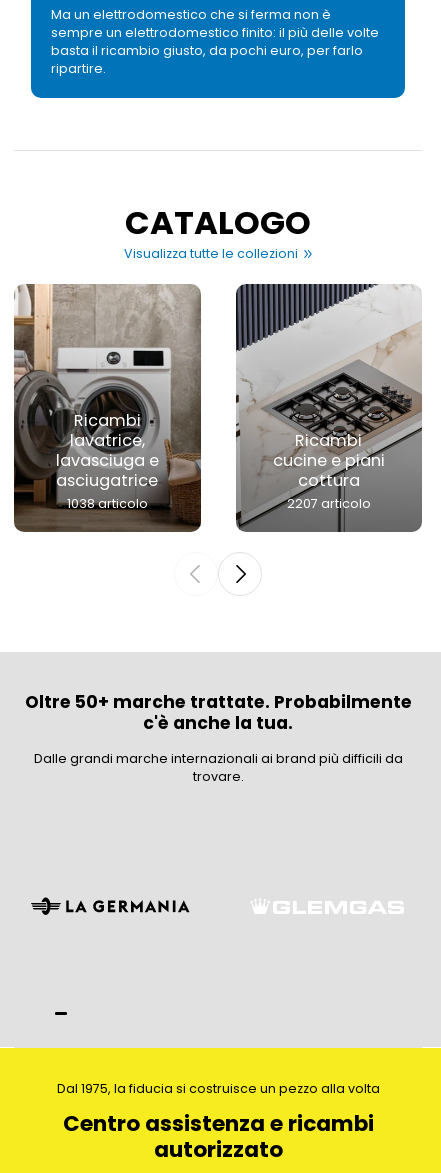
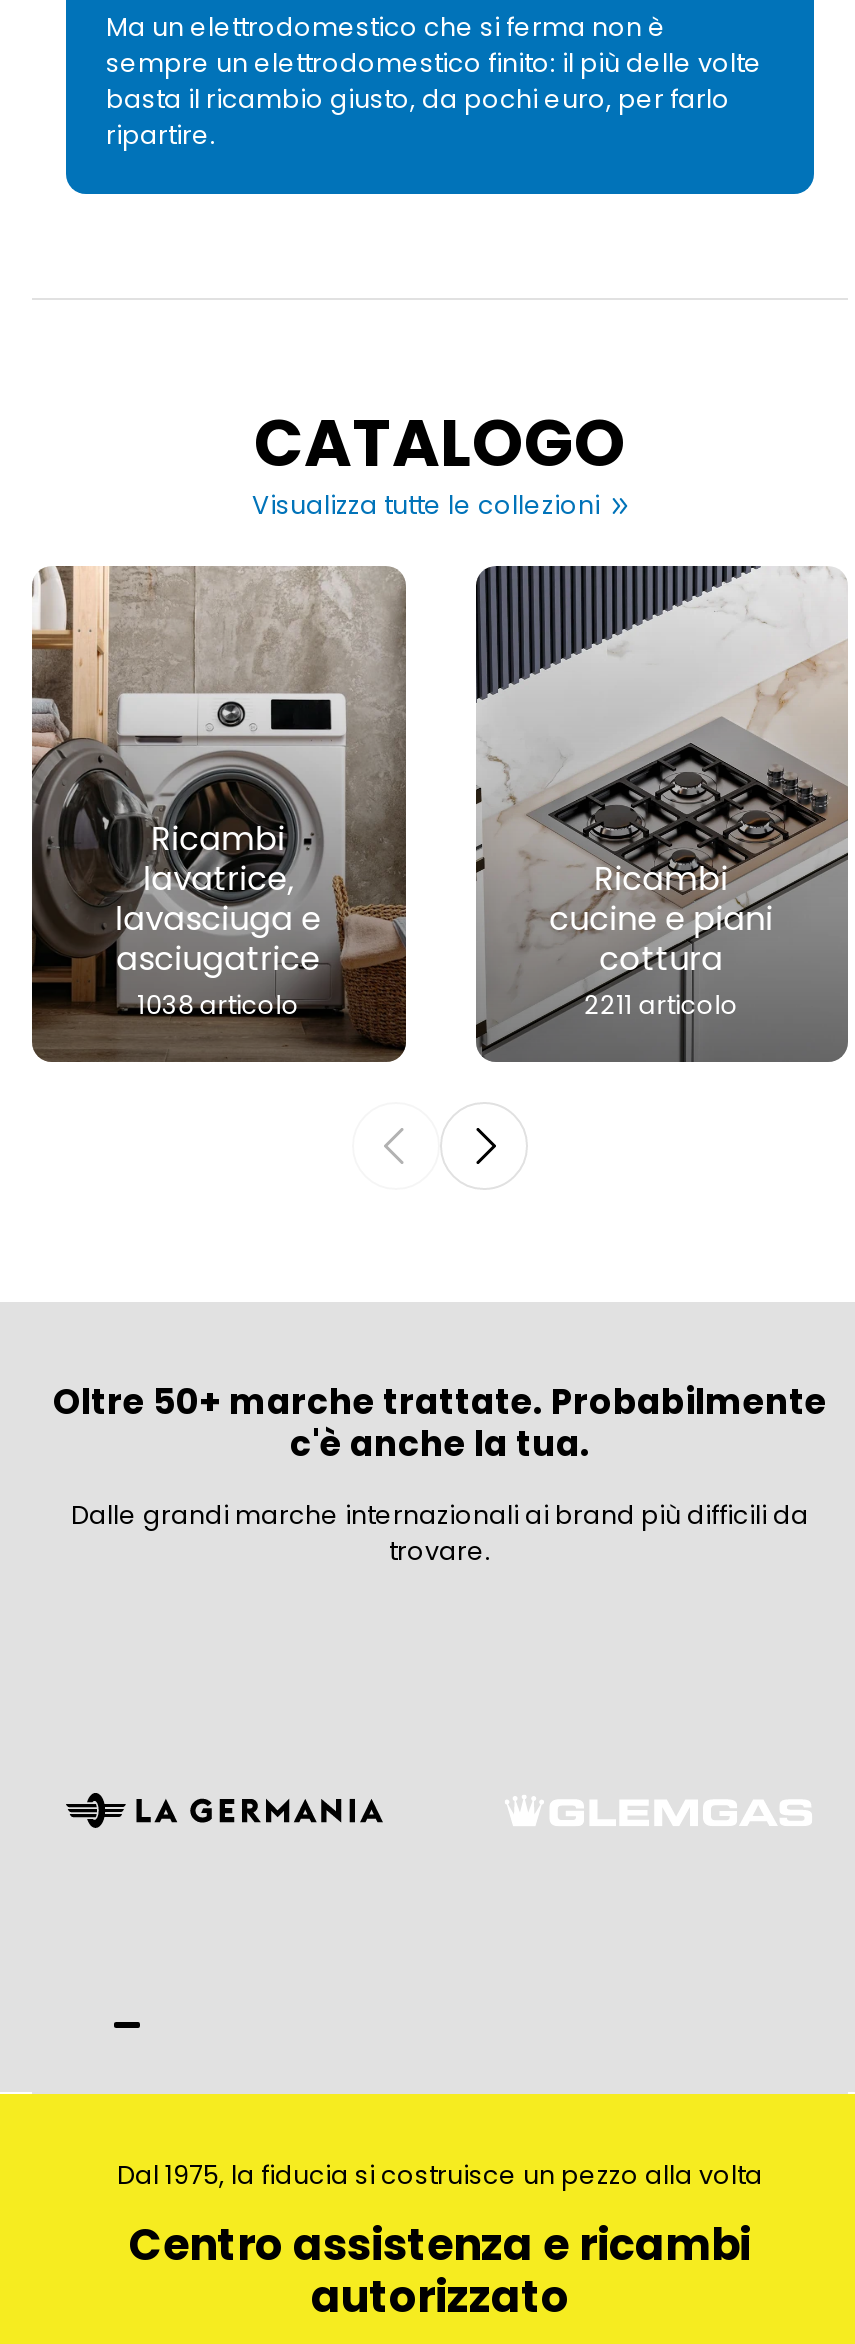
[287,495,371,512] 2207 articolo -> [584,988,738,1022] 2211 articolo

